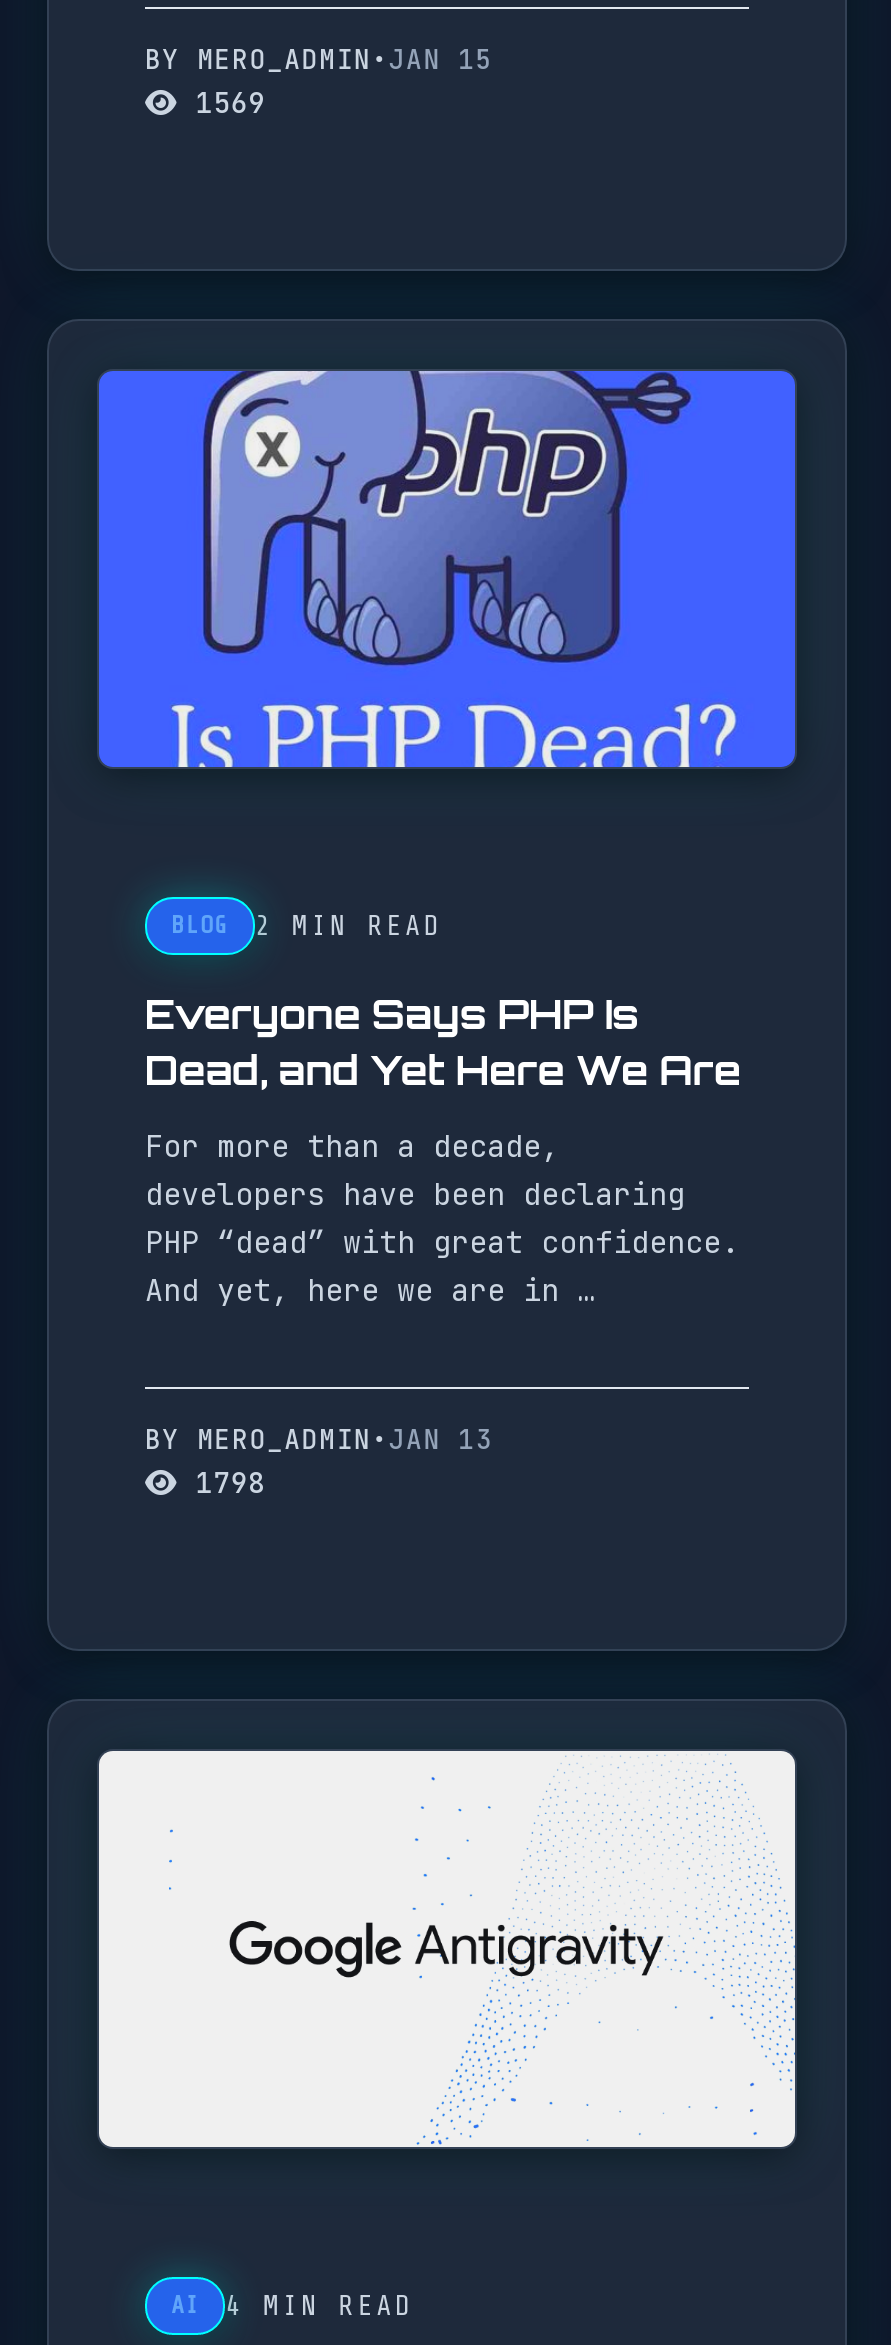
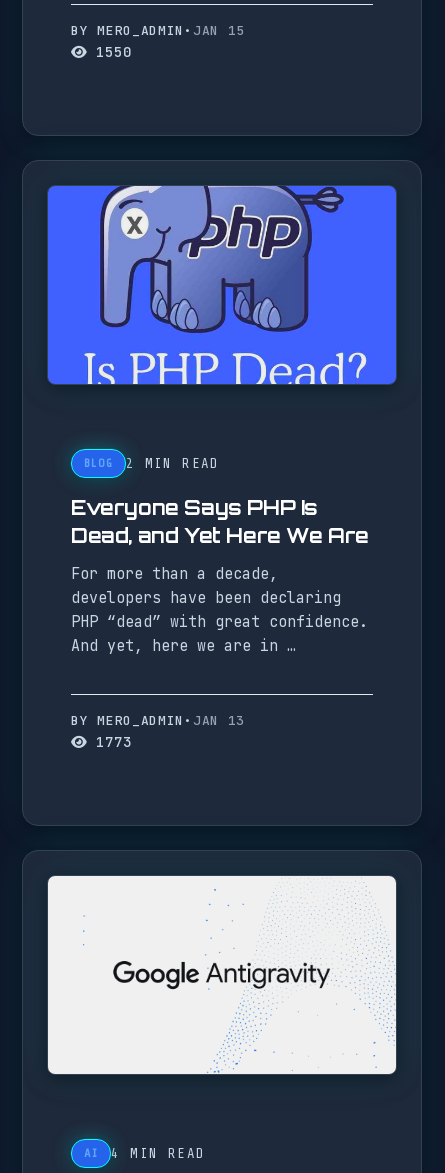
[178,85,265,121] 1569 -> [88,43,131,61] 1550
[178,1465,265,1501] 1798 -> [88,733,131,751] 1773

